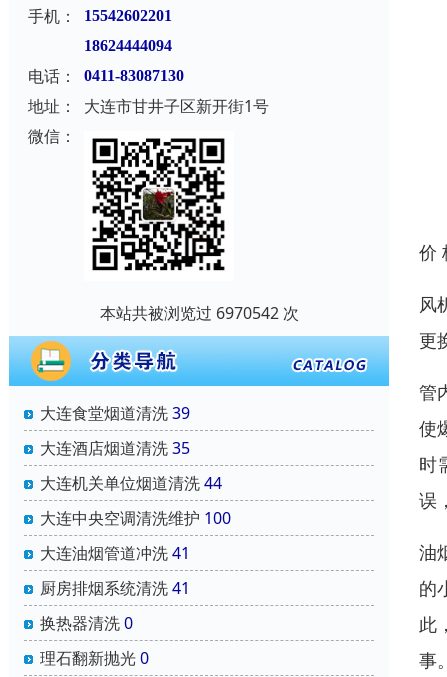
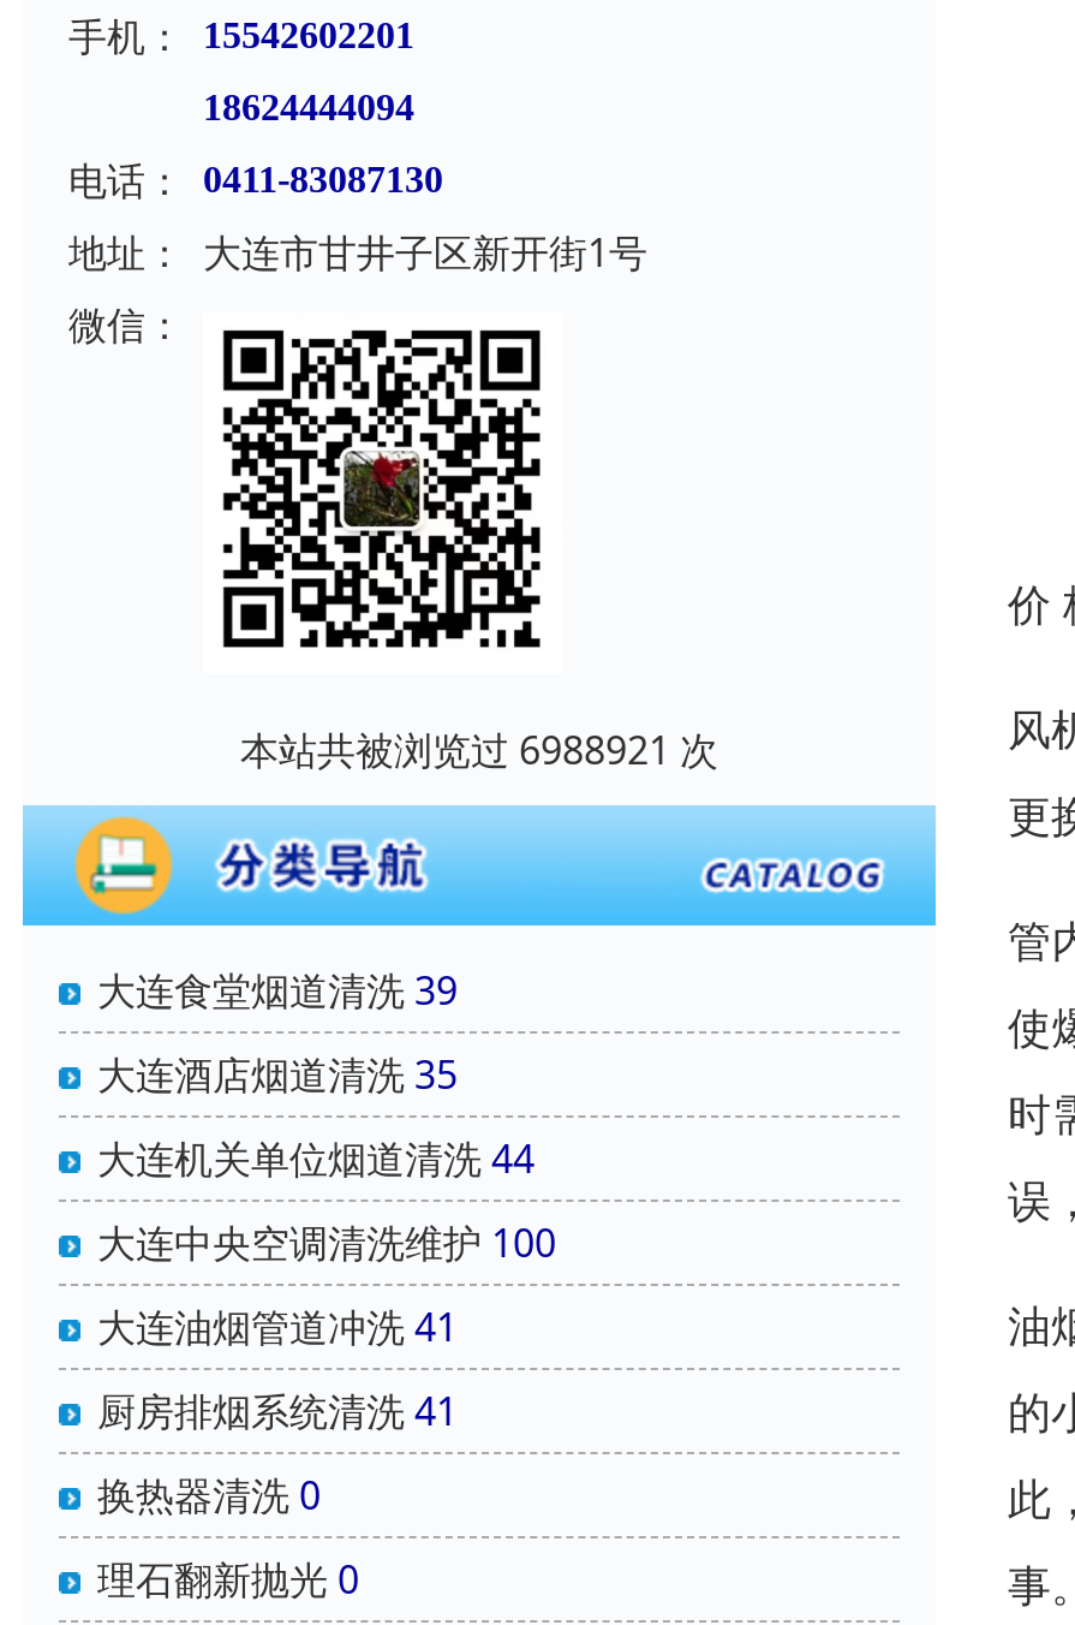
[99,302,298,324] 本站共被浏览过 6970542 次 -> [240,724,718,777] 本站共被浏览过 6988921 次

